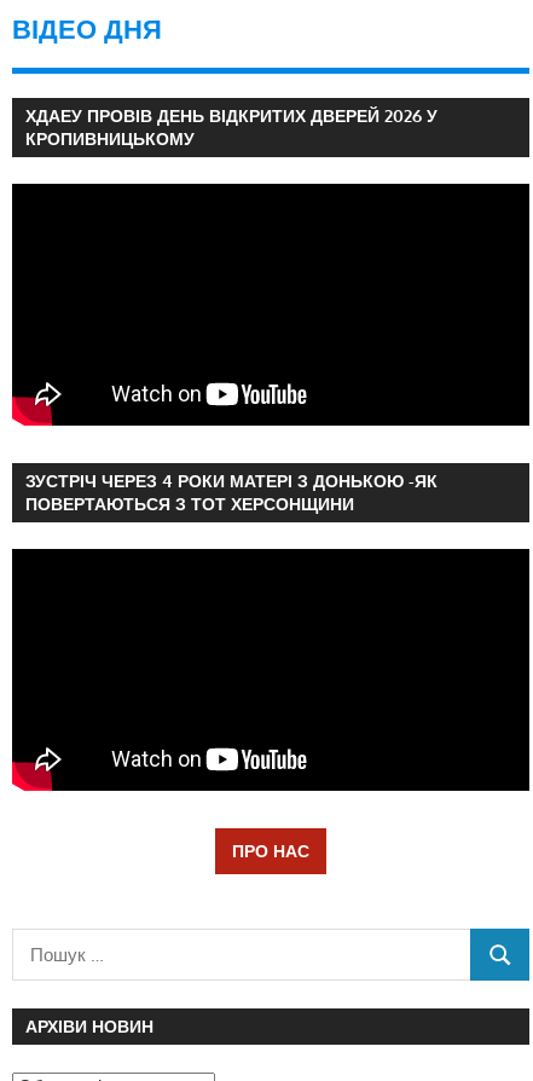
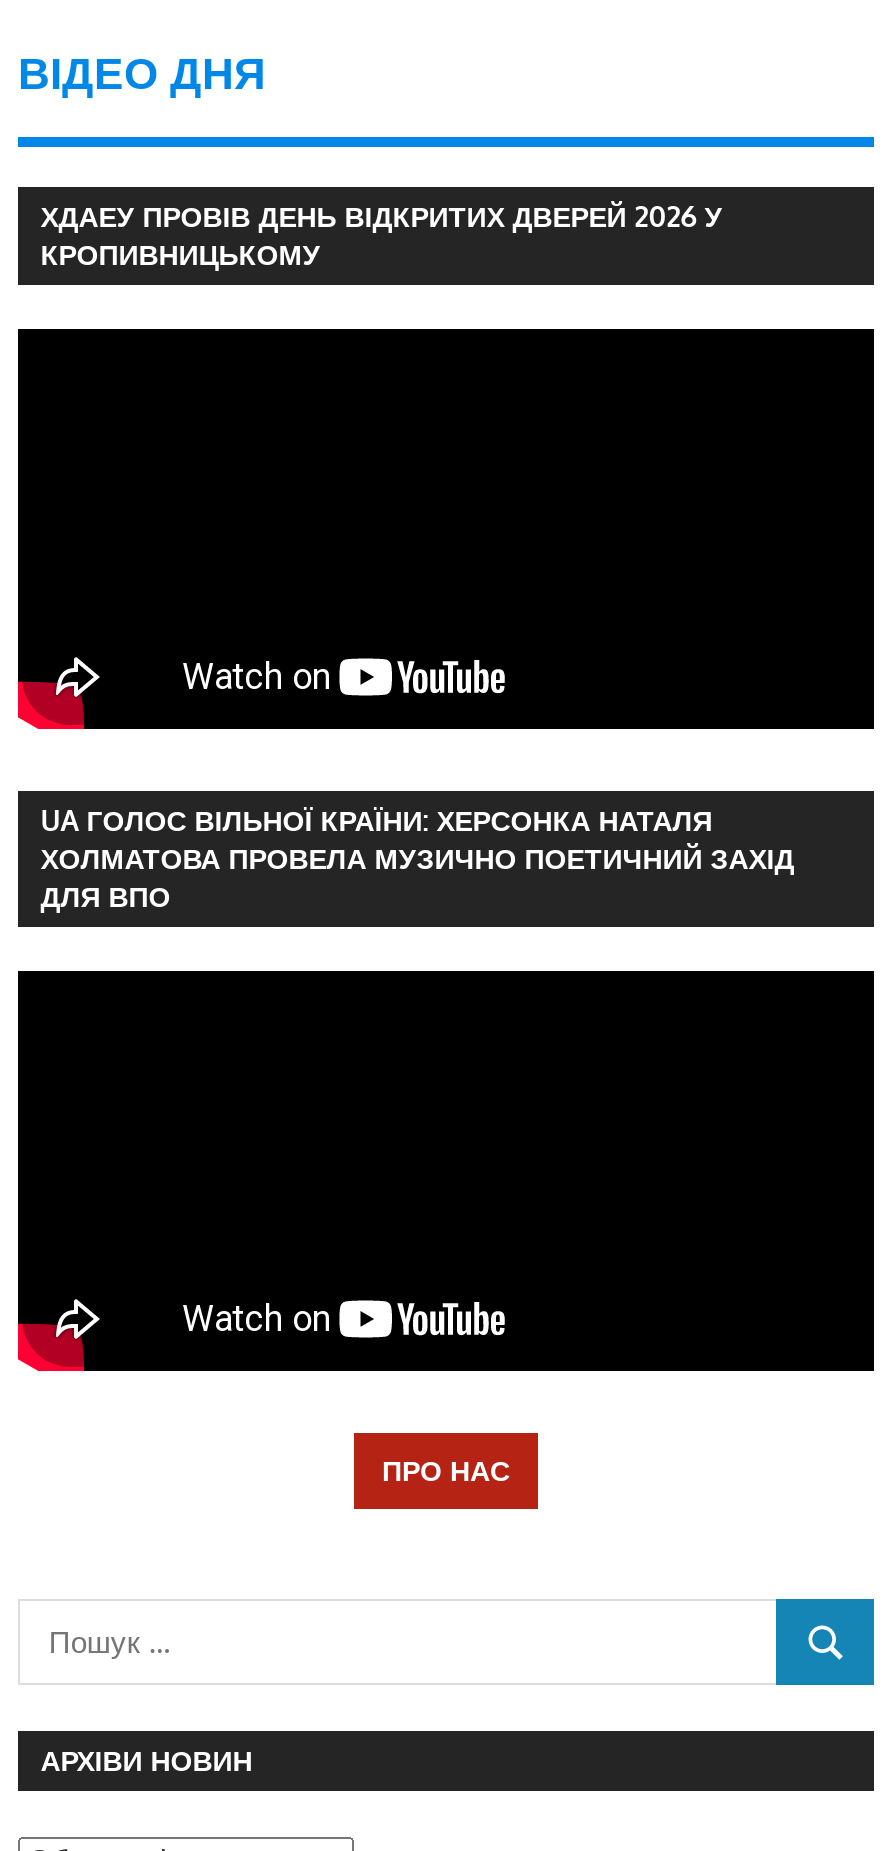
[26,471,438,514] ЗУСТРІЧ ЧЕРЕЗ 4 РОКИ МАТЕРІ З ДОНЬКОЮ -ЯК | ПОВЕРТАЮТЬСЯ З ТОТ ХЕРСОНЩИНИ -> [40,804,794,914] UA ГОЛОС ВІЛЬНОЇ КРАЇНИ: ХЕРСОНКА НАТАЛЯ | ХОЛМАТОВА ПРОВЕЛА МУЗИЧНО ПОЕТИЧНИЙ ЗАХІД | ДЛЯ ВПО

